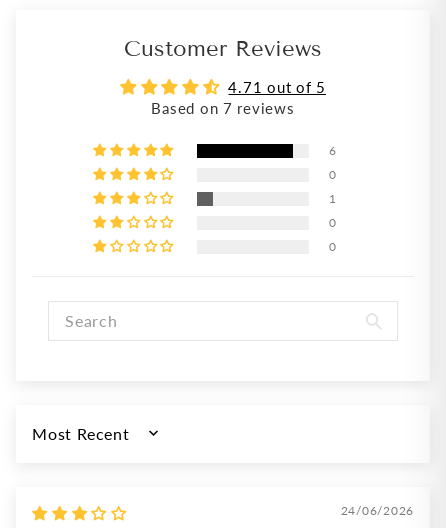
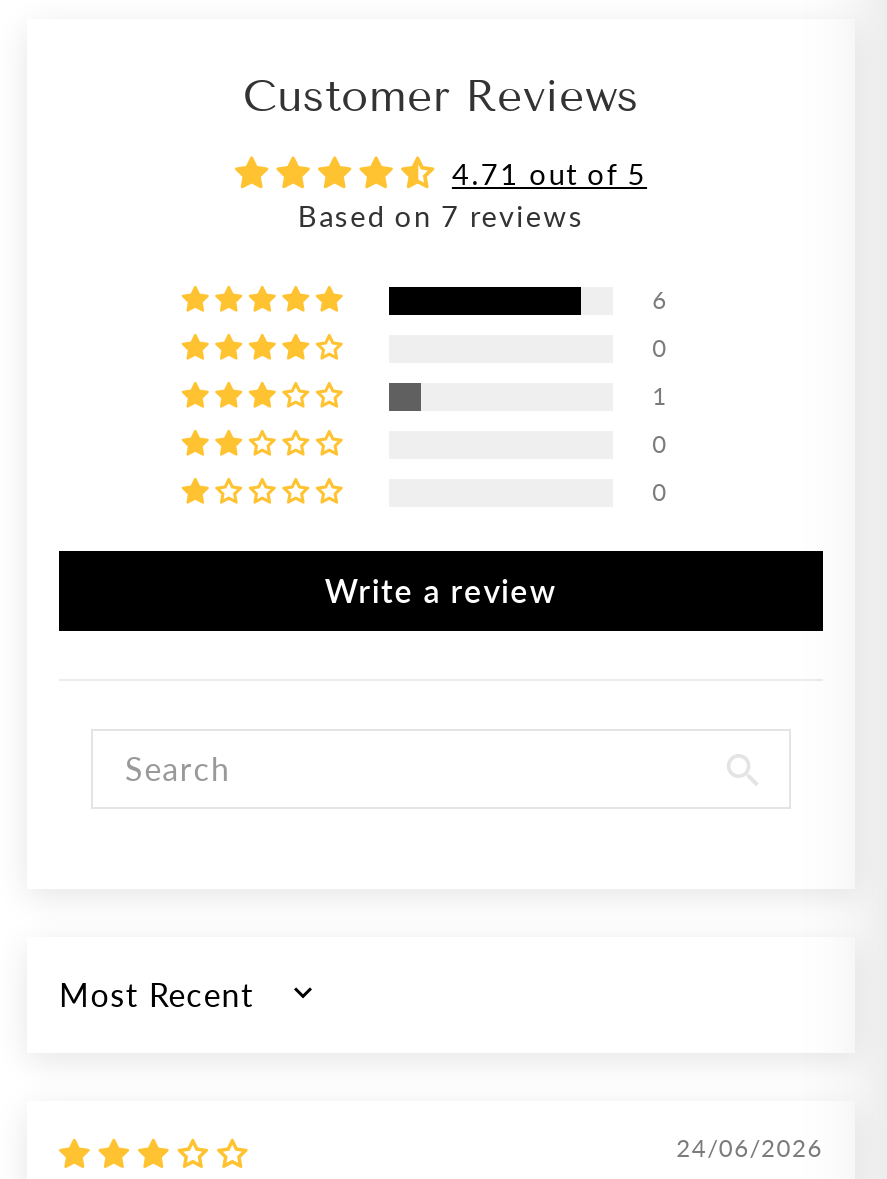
none -> [325,571,557,609] Write a review

